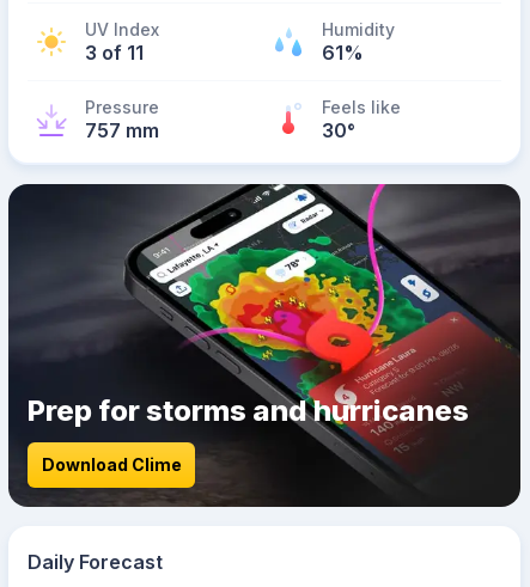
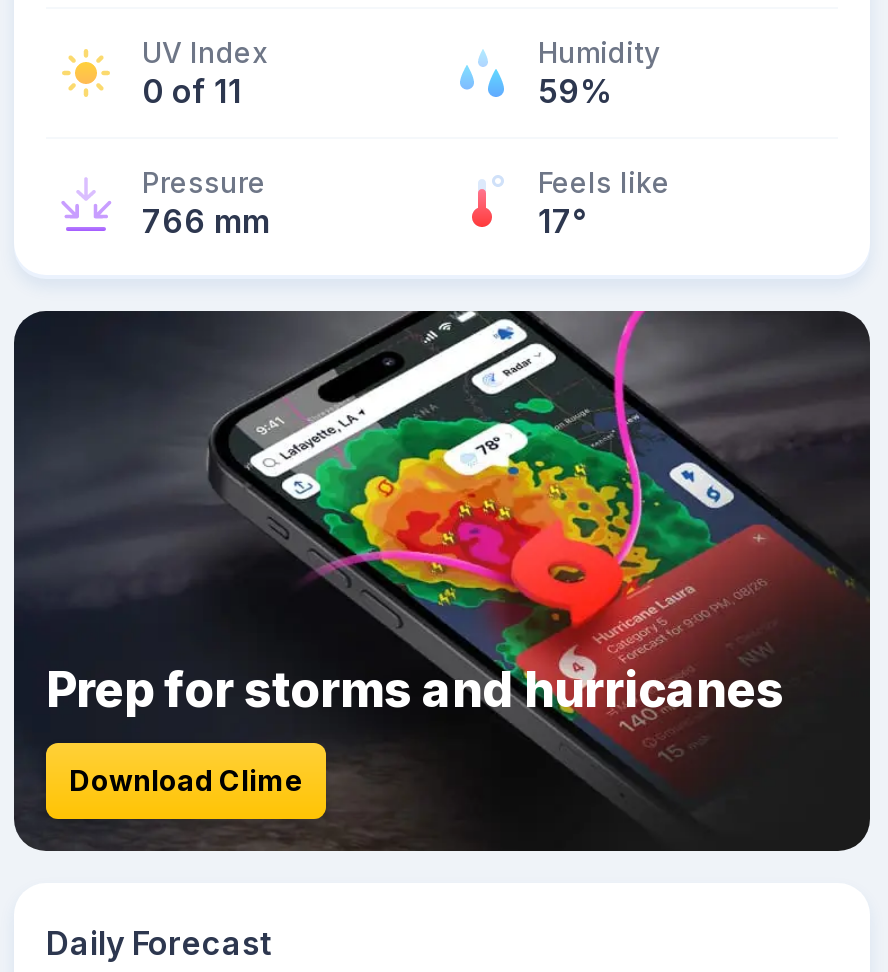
[85,41,144,65] 3 of 11 -> [142,71,242,111] 0 of 11
[322,41,364,65] 61% -> [538,71,614,111] 59%
[85,118,159,142] 757 mm -> [142,201,270,241] 766 mm
[322,118,355,142] 30° -> [538,201,586,241] 17°

